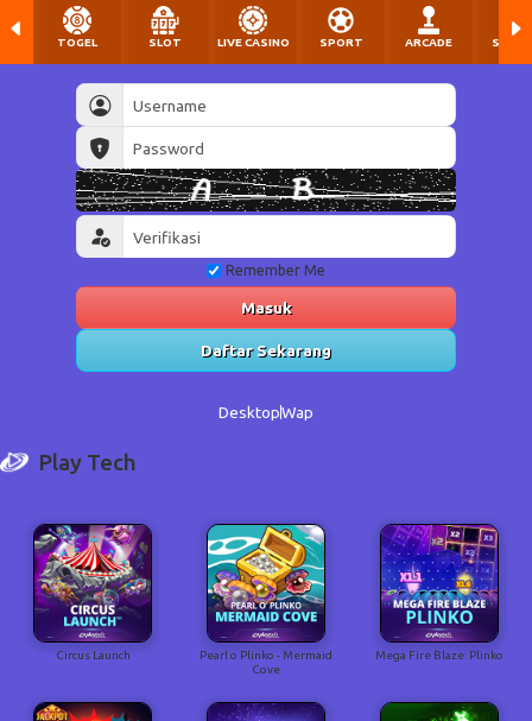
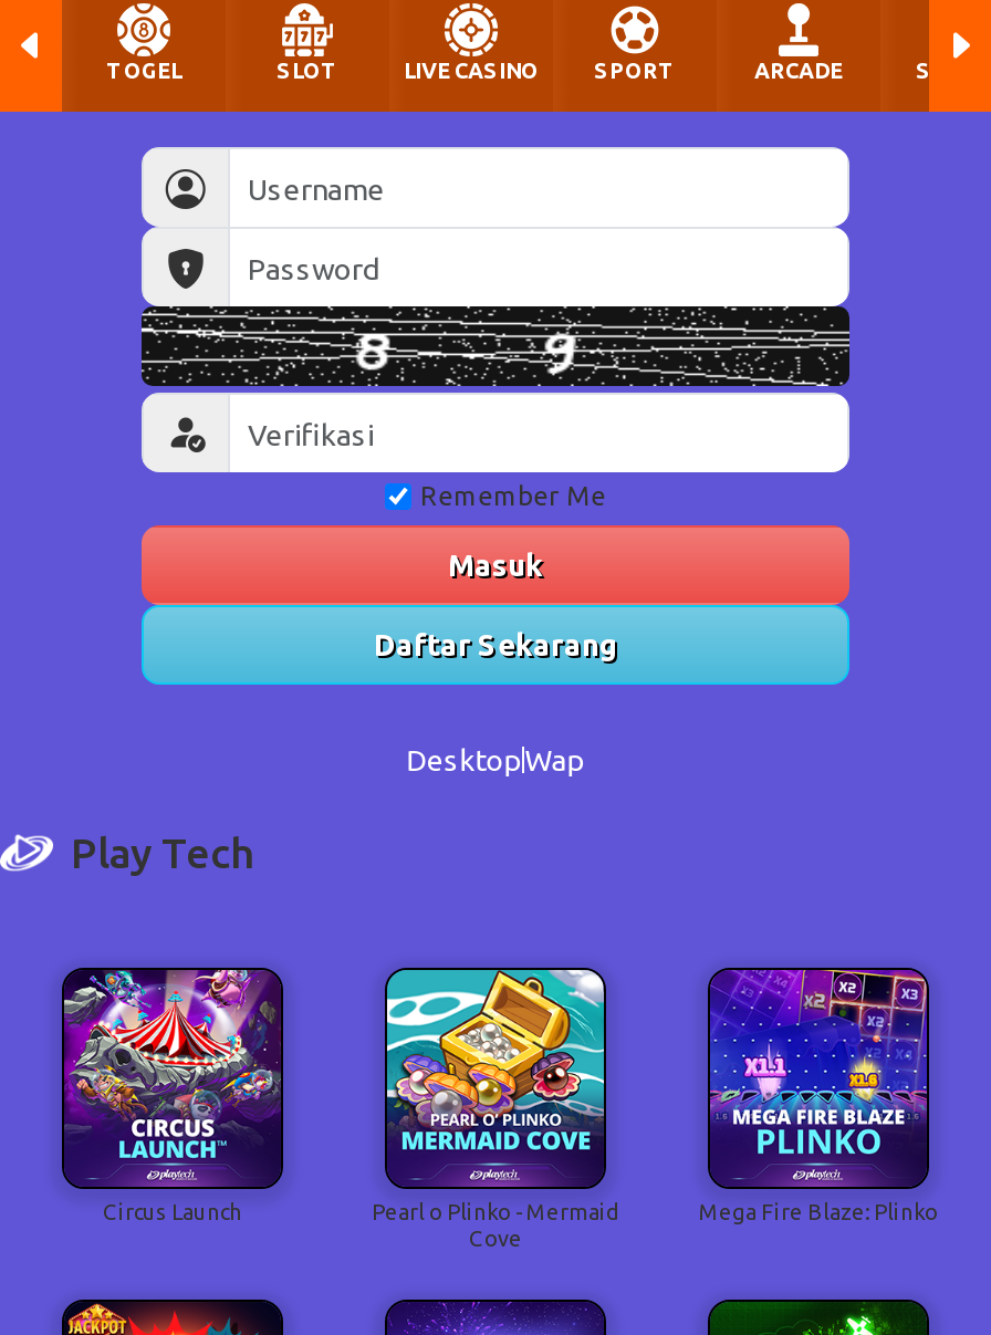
[76,169,456,213] [image] -> [142,306,849,386] [image]

